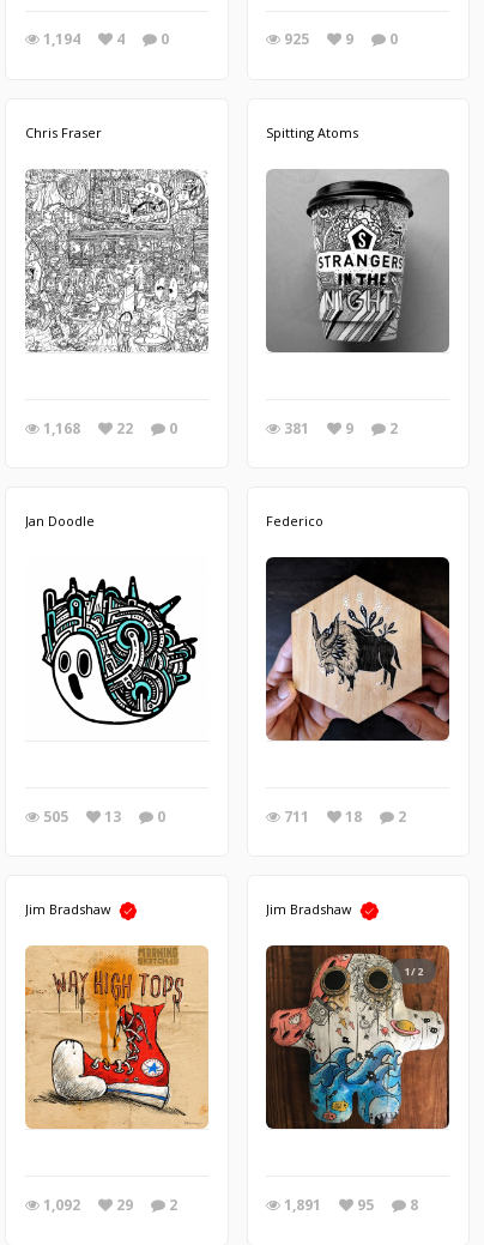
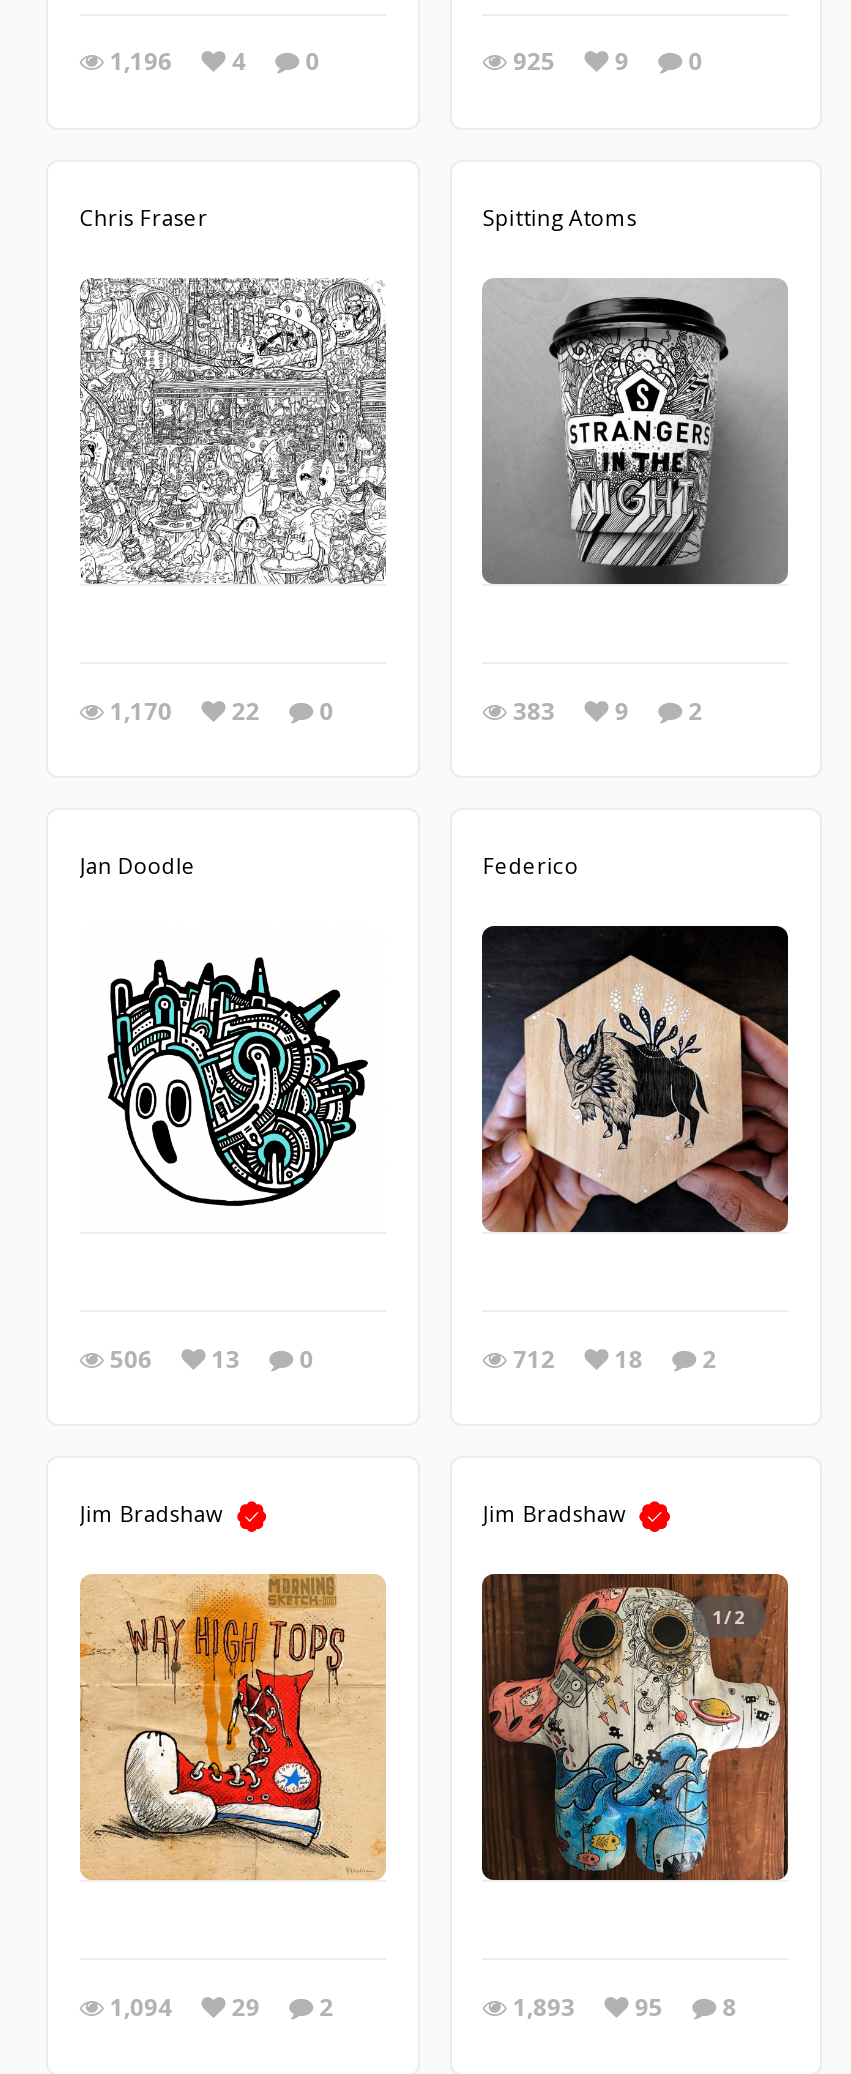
[39,29,168,50] 1,194 4 0 -> [104,45,319,79] 1,196 4 0
[39,418,177,438] 1,168 22 0 -> [104,693,333,727] 1,170 22 0
[281,418,398,438] 381 9 2 -> [507,693,702,727] 383 9 2
[39,806,165,826] 505 13 0 -> [104,1341,313,1375] 506 13 0
[281,806,406,826] 711 18 2 -> [507,1341,716,1375] 712 18 2
[39,1194,177,1215] 1,092 29 2 -> [104,1989,333,2023] 1,094 29 2
[281,1194,418,1215] 1,891 95 8 -> [507,1989,736,2023] 1,893 95 8

